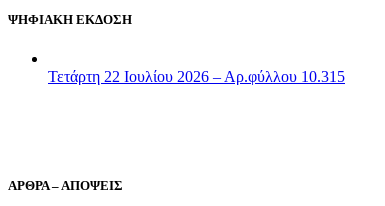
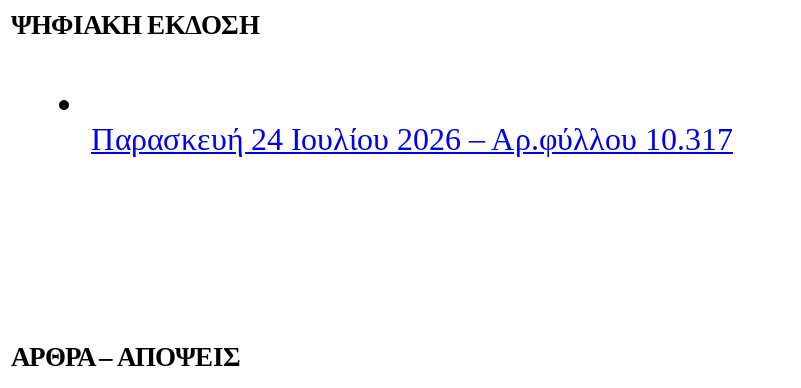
[48,68,345,85] Τετάρτη 22 Ιουλίου 2026 – Αρ.φύλλου 10.315 -> [91,122,733,156] Παρασκευή 24 Ιουλίου 2026 – Αρ.φύλλου 10.317

